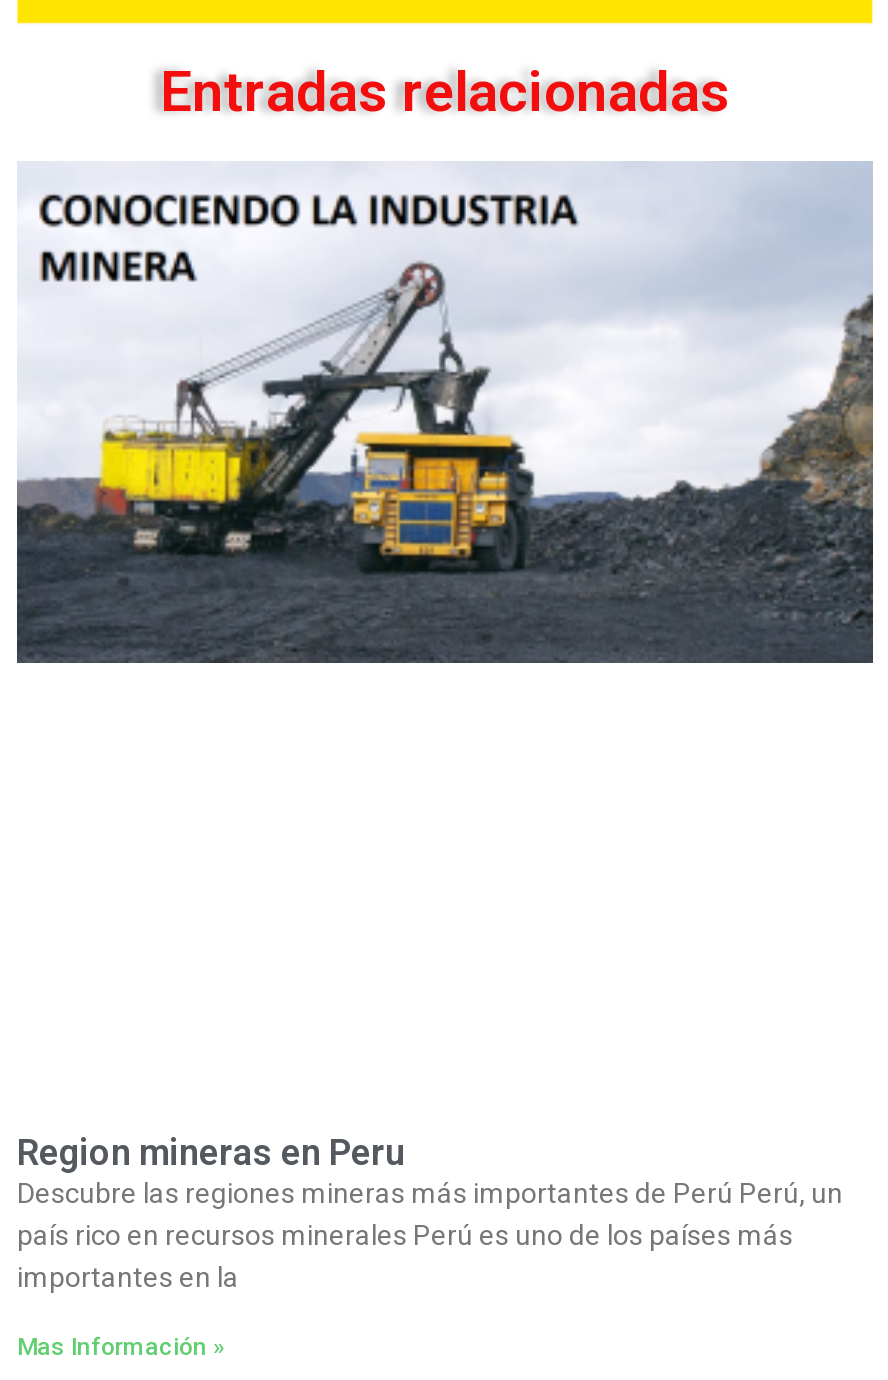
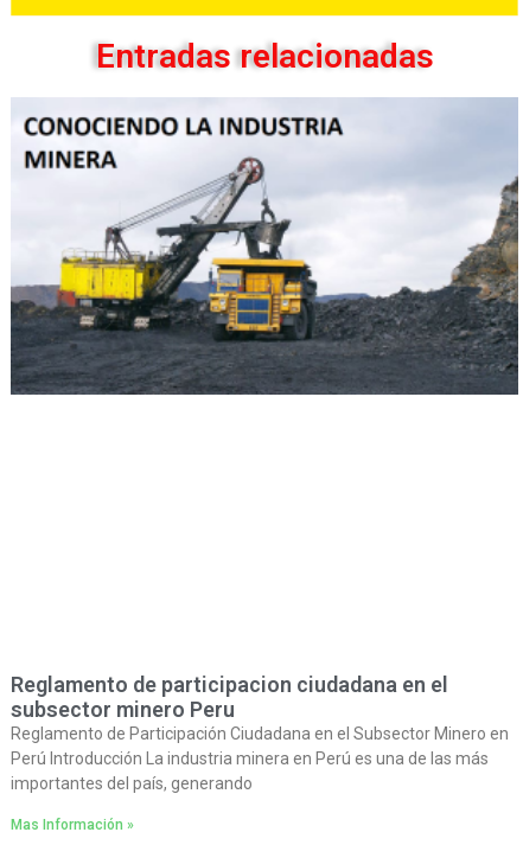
[17,1131,843,1293] Region mineras en Peru | Descubre las regiones mineras más importantes de Perú Perú, un | país rico en recursos minerales Perú es uno de los países más | importantes en la -> [11,672,509,793] Reglamento de participacion ciudadana en el | subsector minero Peru | Reglamento de Participación Ciudadana en el Subsector Minero en | Perú Introducción La industria minera en Perú es una de las más | importantes del país, generando

